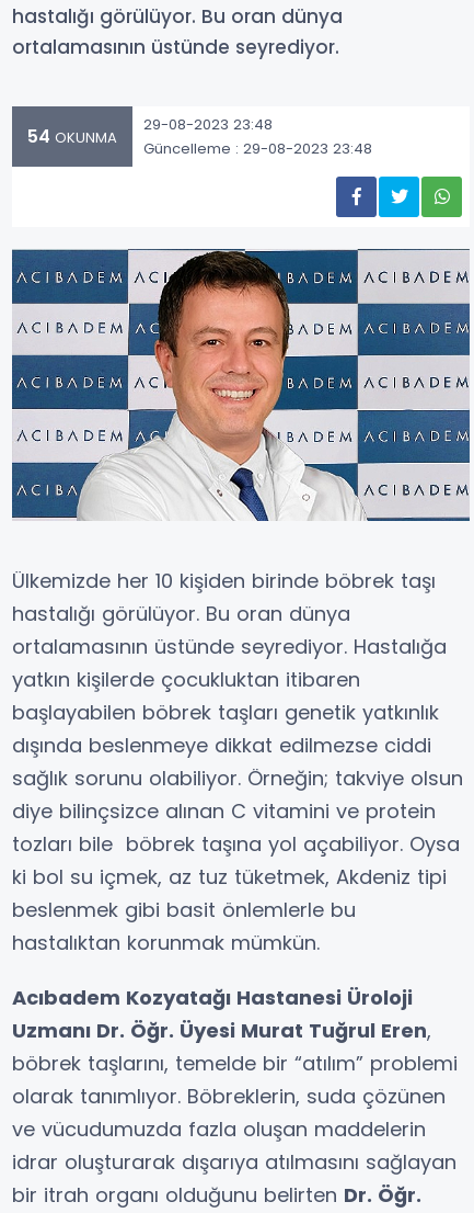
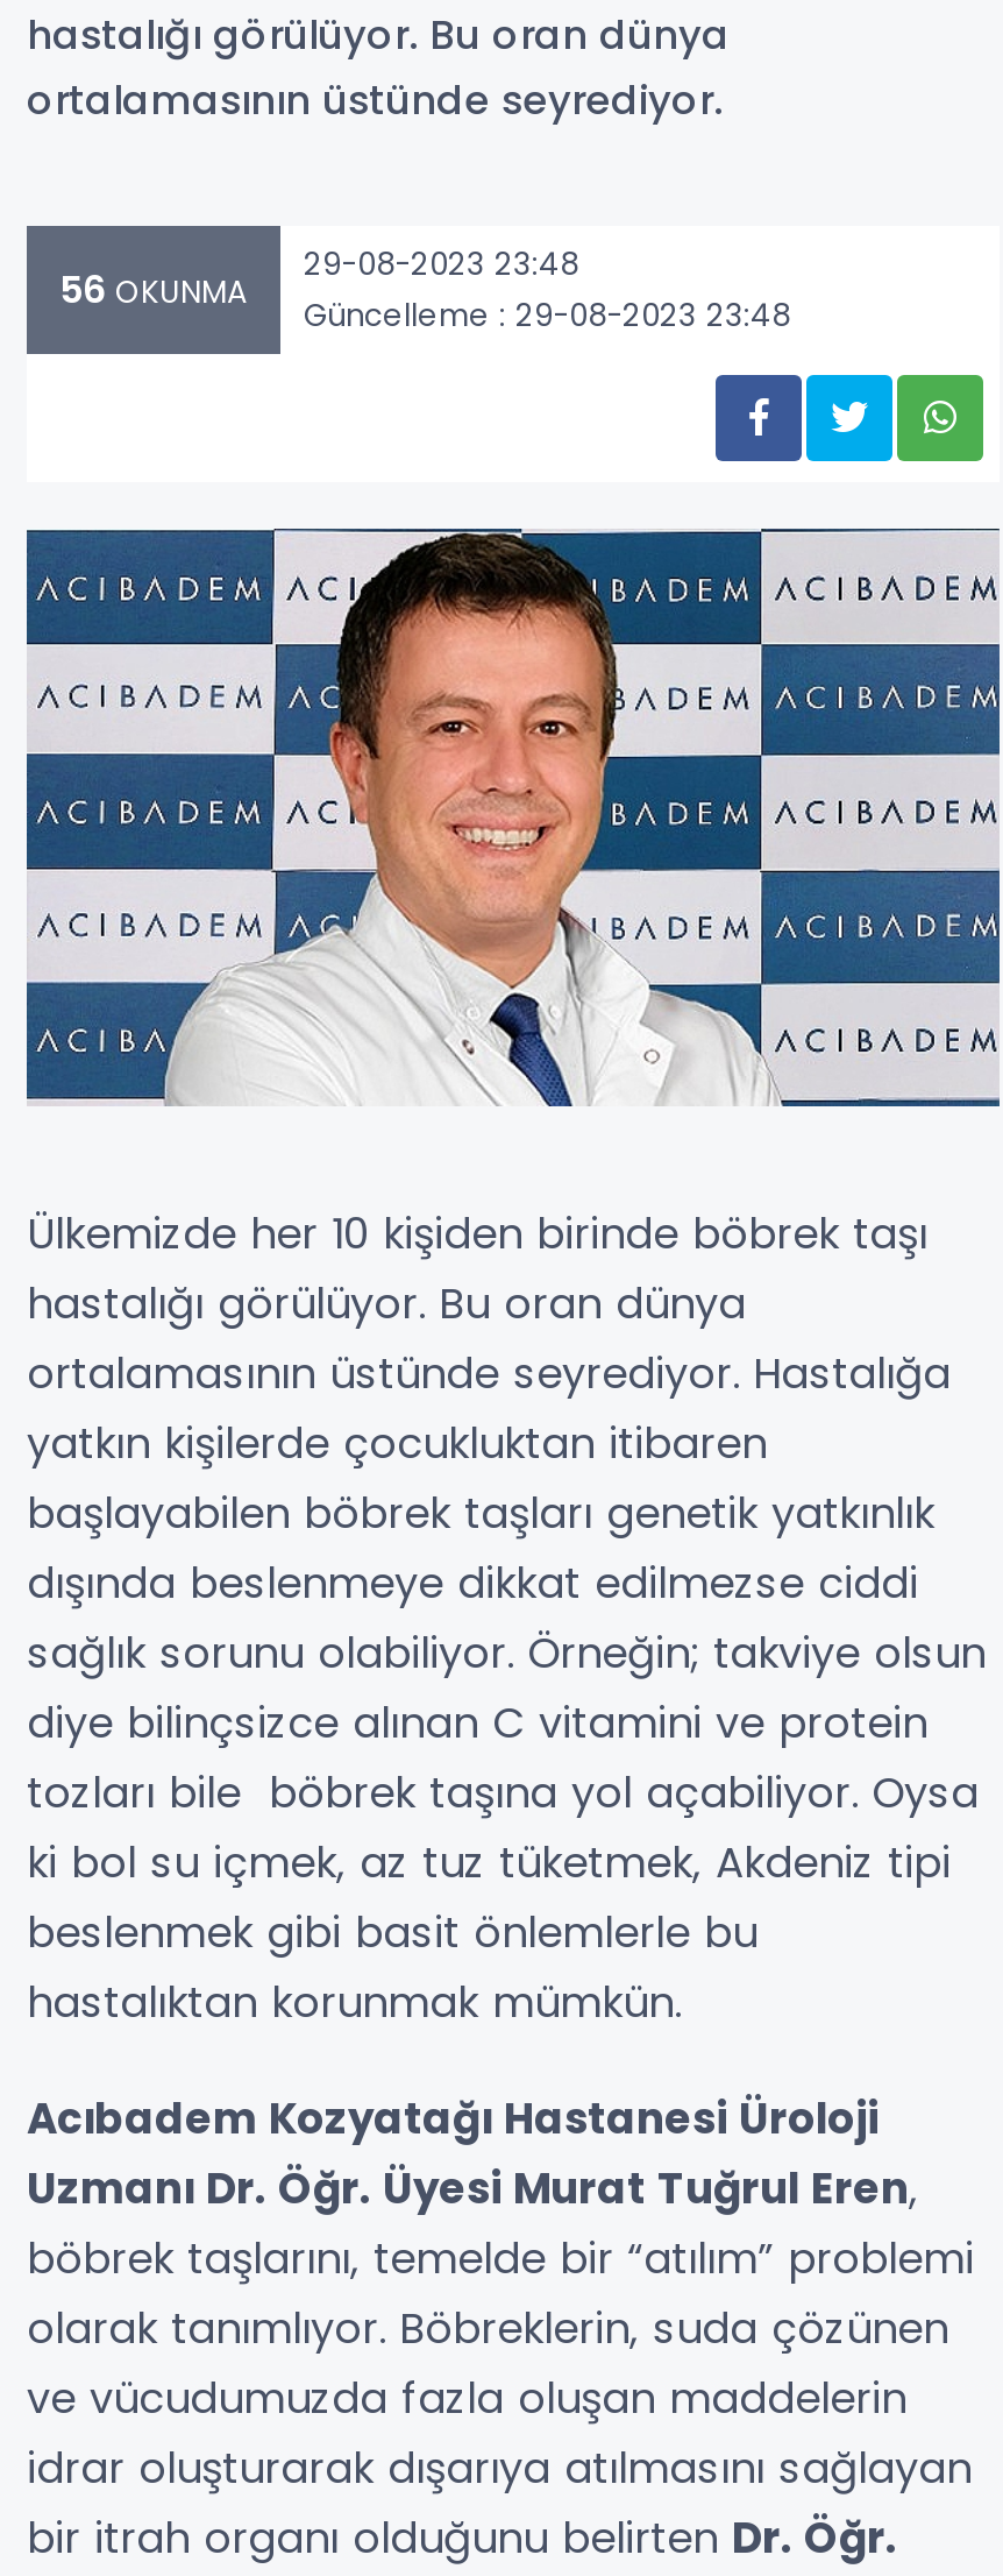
[27,114,372,158] 54 OKUNMA 29-08-2023 23:48 Güncelleme : 29-08-2023 23:48 -> [59,241,790,337] 56 OKUNMA 29-08-2023 23:48 Güncelleme : 29-08-2023 23:48

